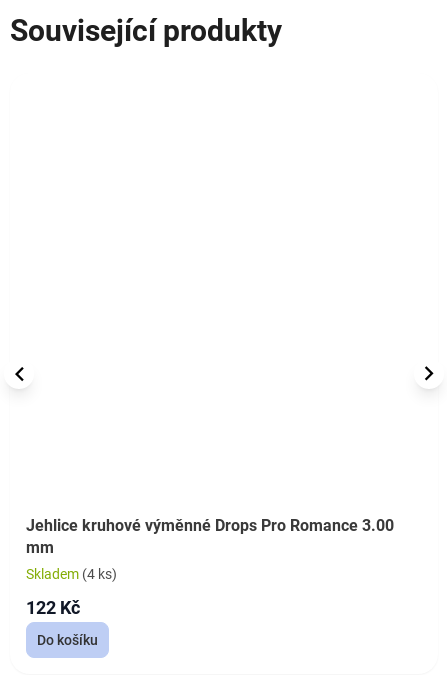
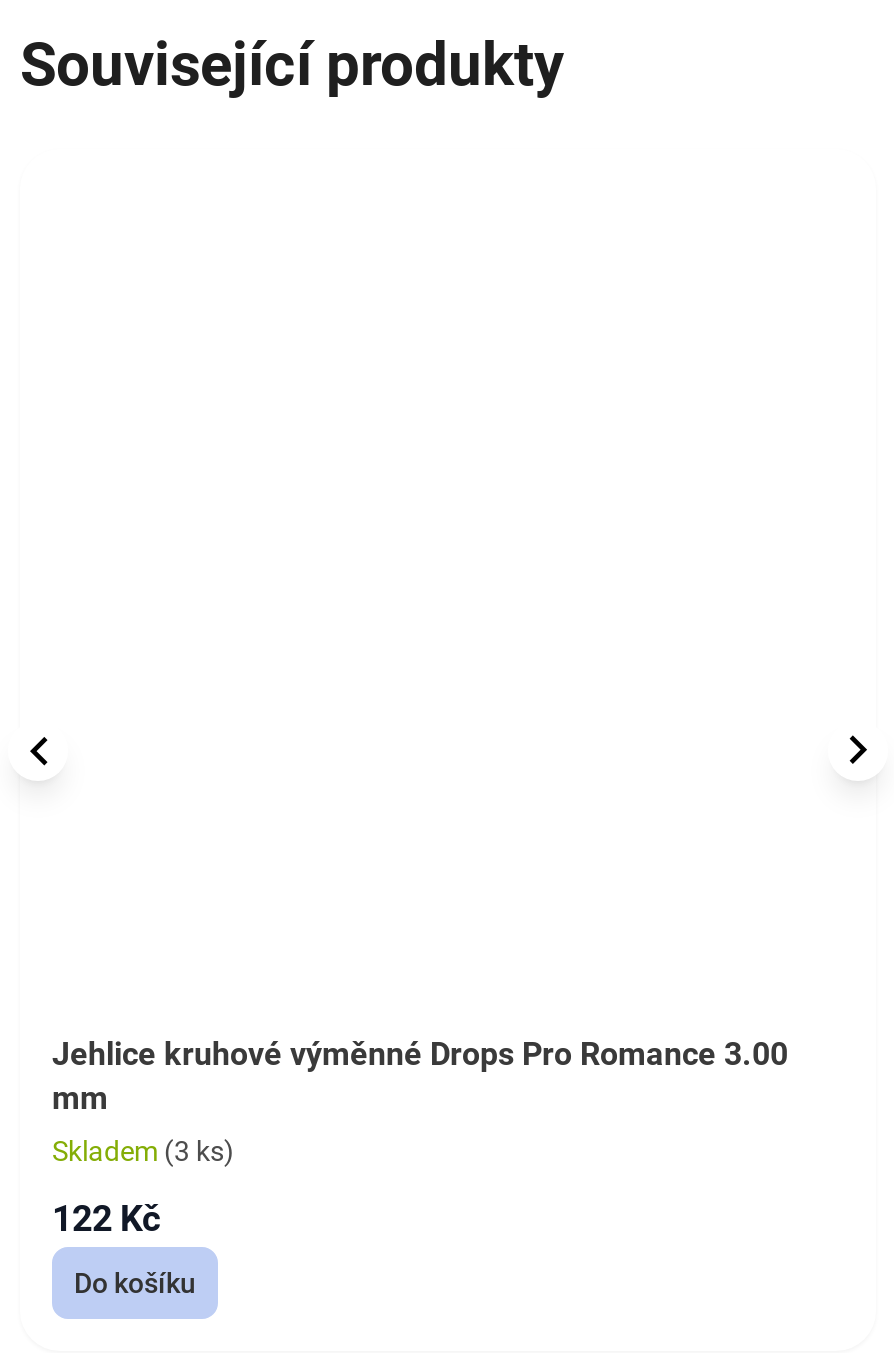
[26,566,117,582] Skladem (4 ks) -> [52,1135,234,1167] Skladem (3 ks)

